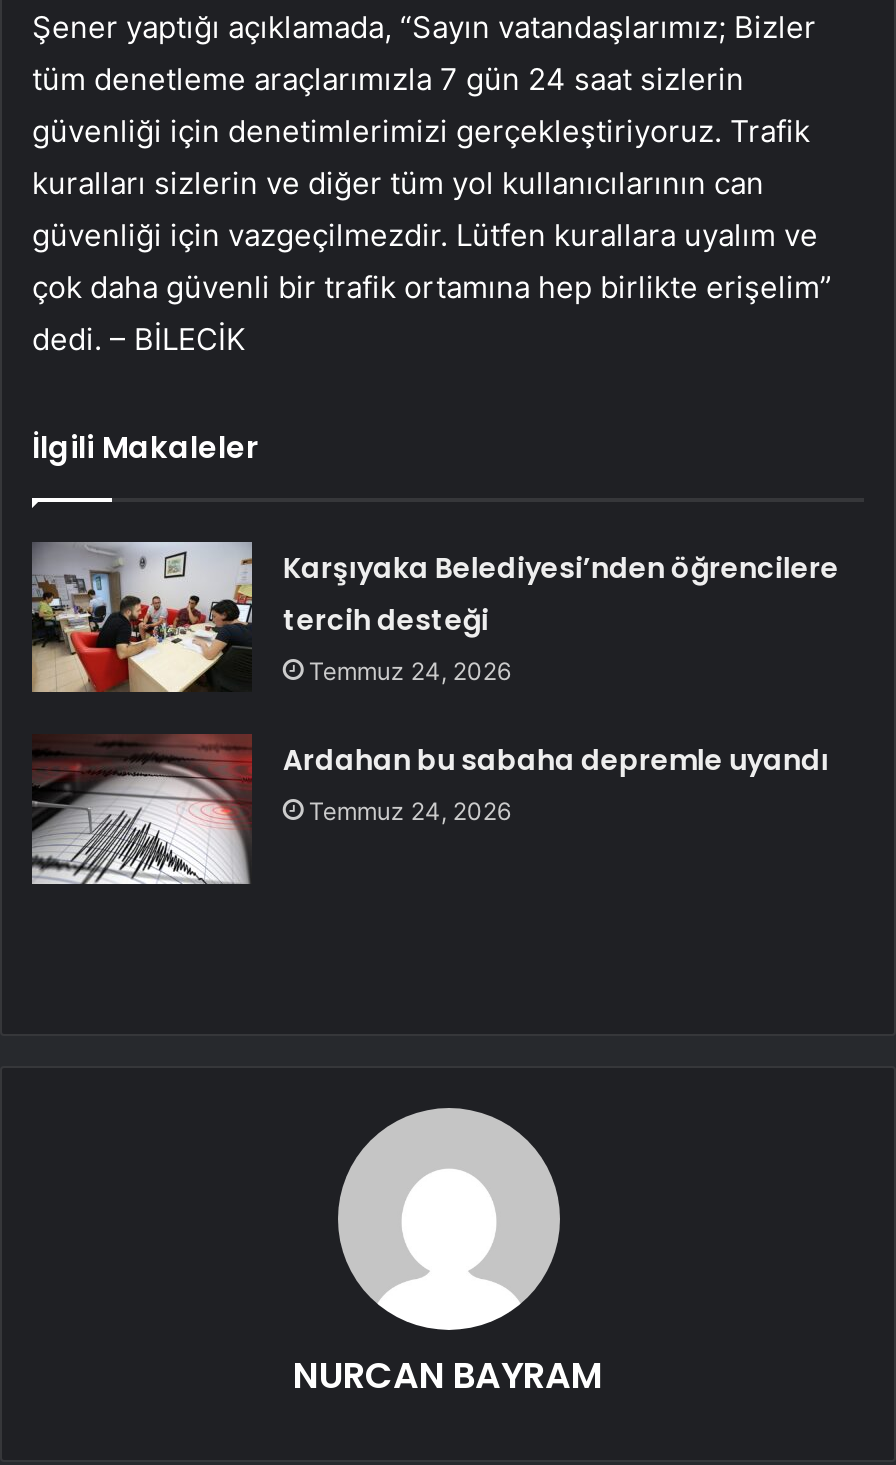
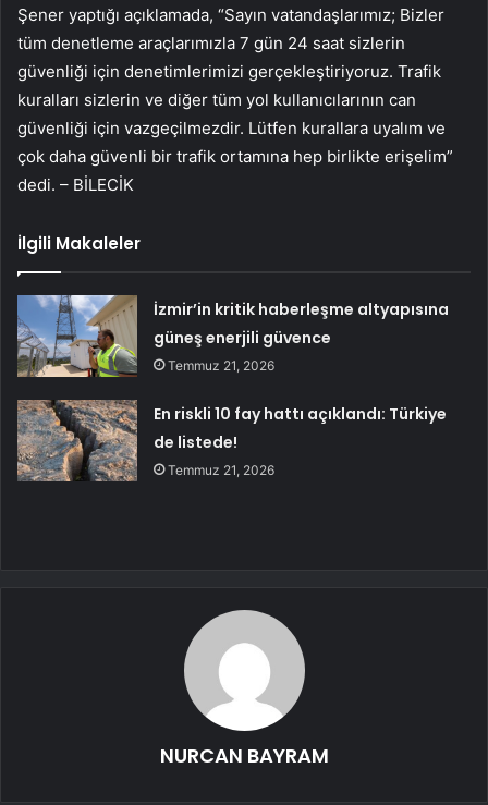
[32,540,839,694] [image] | Karşıyaka Belediyesi’nden öğrencilere | tercih desteği | Temmuz 24, 2026 -> [17,295,449,378] [image] | İzmir’in kritik haberleşme altyapısına | güneş enerjili güvence | Temmuz 21, 2026
[32,734,829,886] [image] | Ardahan bu sabaha depremle uyandı | Temmuz 24, 2026 -> [16,399,447,483] [image] | En riskli 10 fay hattı açıklandı: Türkiye | de listede! | Temmuz 21, 2026

